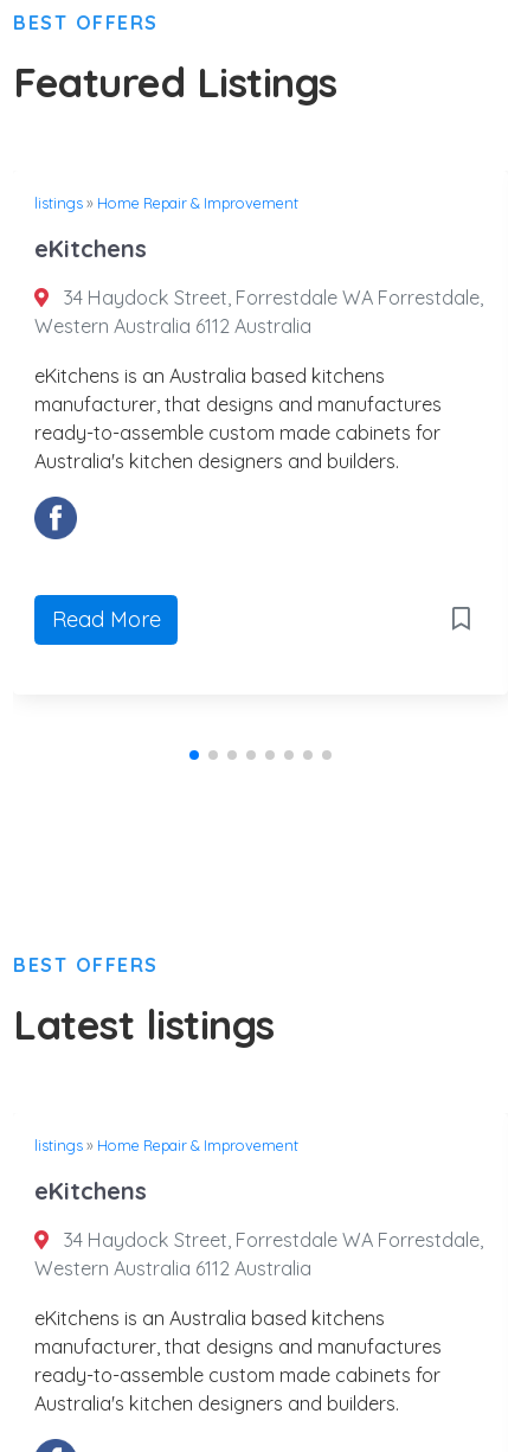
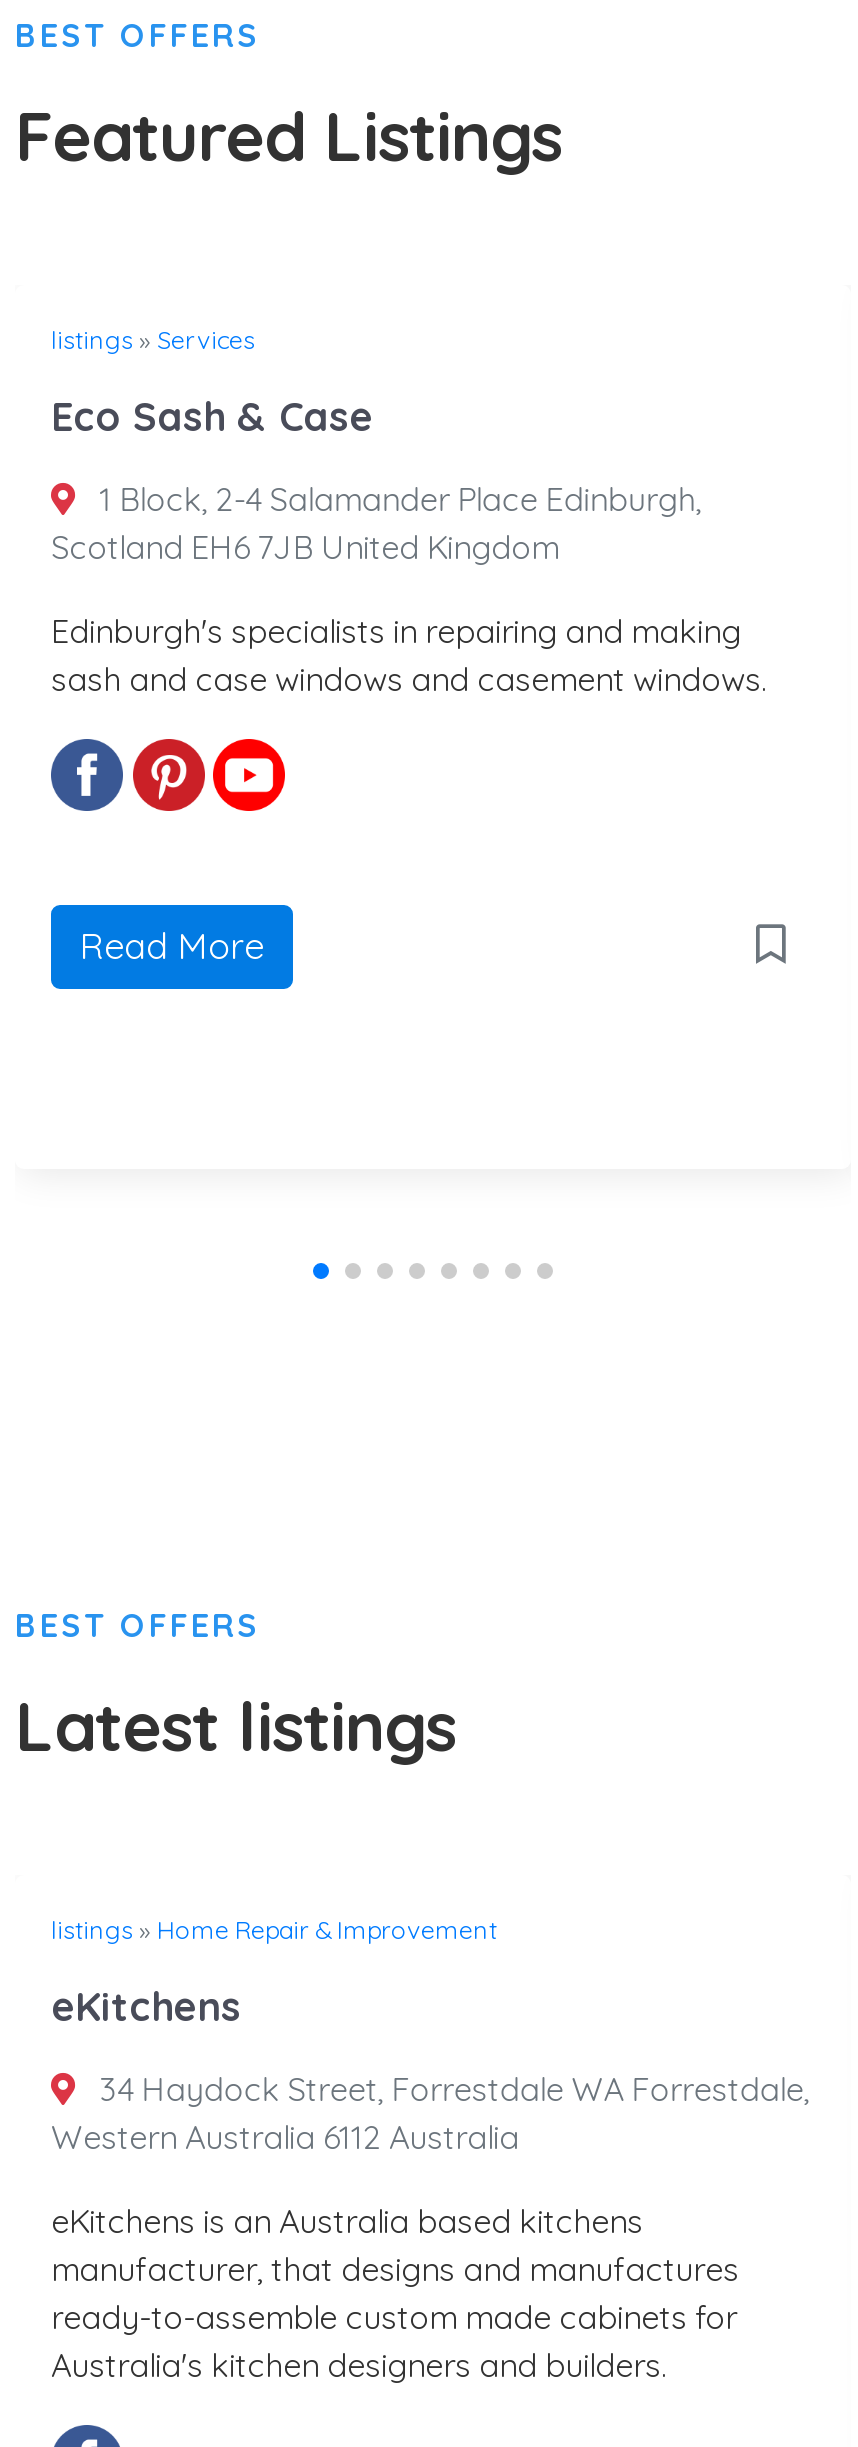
[34,193,298,212] listings» Home Repair & Improvement -> [51,323,255,355] listings» Services
[34,234,147,263] eKitchens -> [51,391,373,441] Eco Sash & Case
[34,286,483,338] 34 Haydock Street, Forrestdale WA Forrestdale, | Western Australia 6112 Australia -> [51,479,701,567] 1 Block, 2-4 Salamander Place Edinburgh, | Scotland EH6 7JB United Kingdom
[34,364,442,473] eKitchens is an Australia based kitchens | manufacturer, that designs and manufactures | ready-to-assemble custom made cabinets for | Australia's kitchen designers and builders. -> [51,611,767,699] Edinburgh's specialists in repairing and making | sash and case windows and casement windows.
moved [52,606,160,633] -> [80,924,264,970]: Read More

